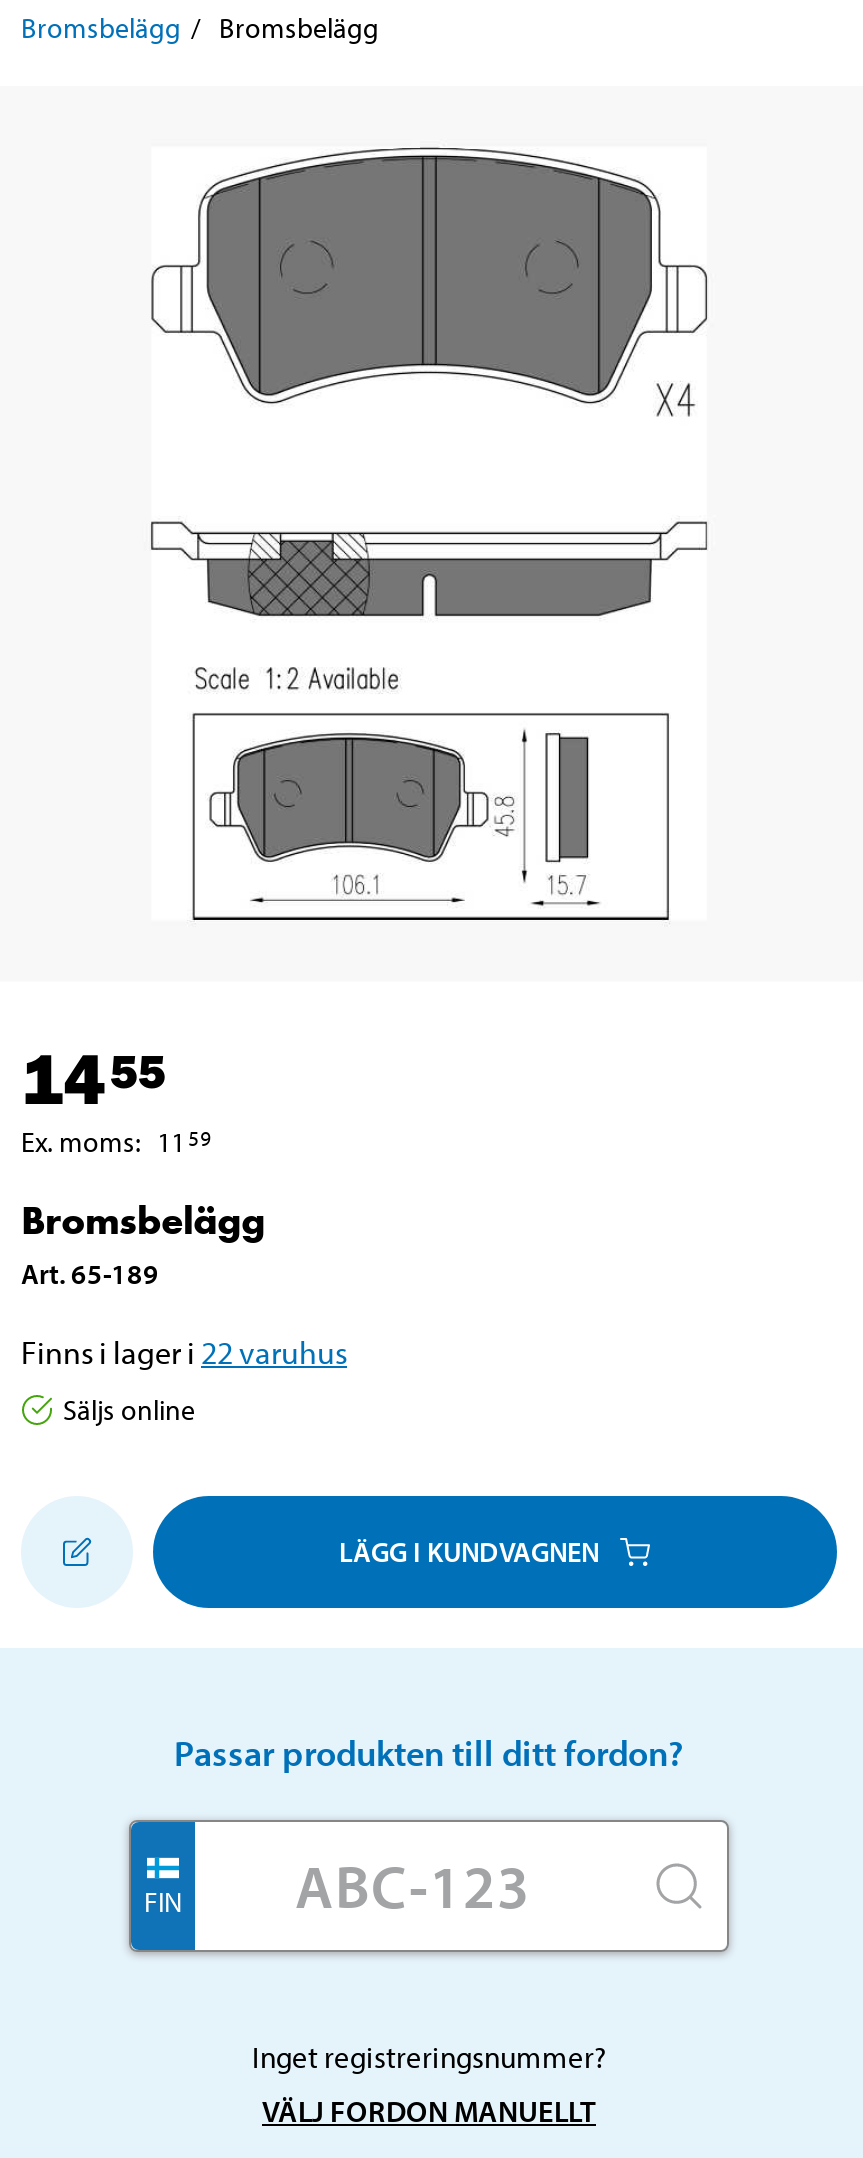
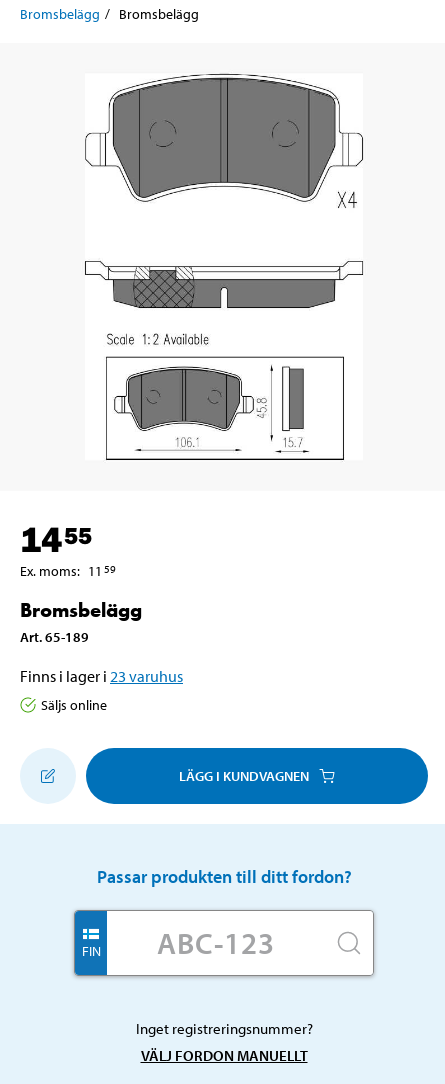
[21,1331,347,1371] Finns i lager i 22 varuhus -> [20,665,183,685] Finns i lager i 23 varuhus

